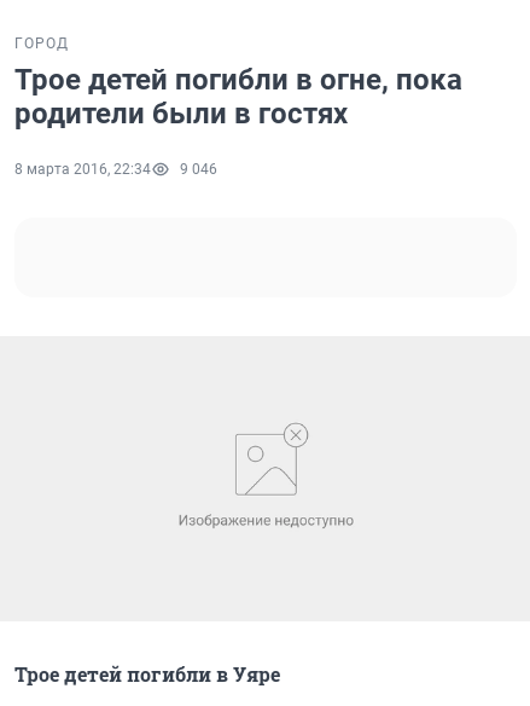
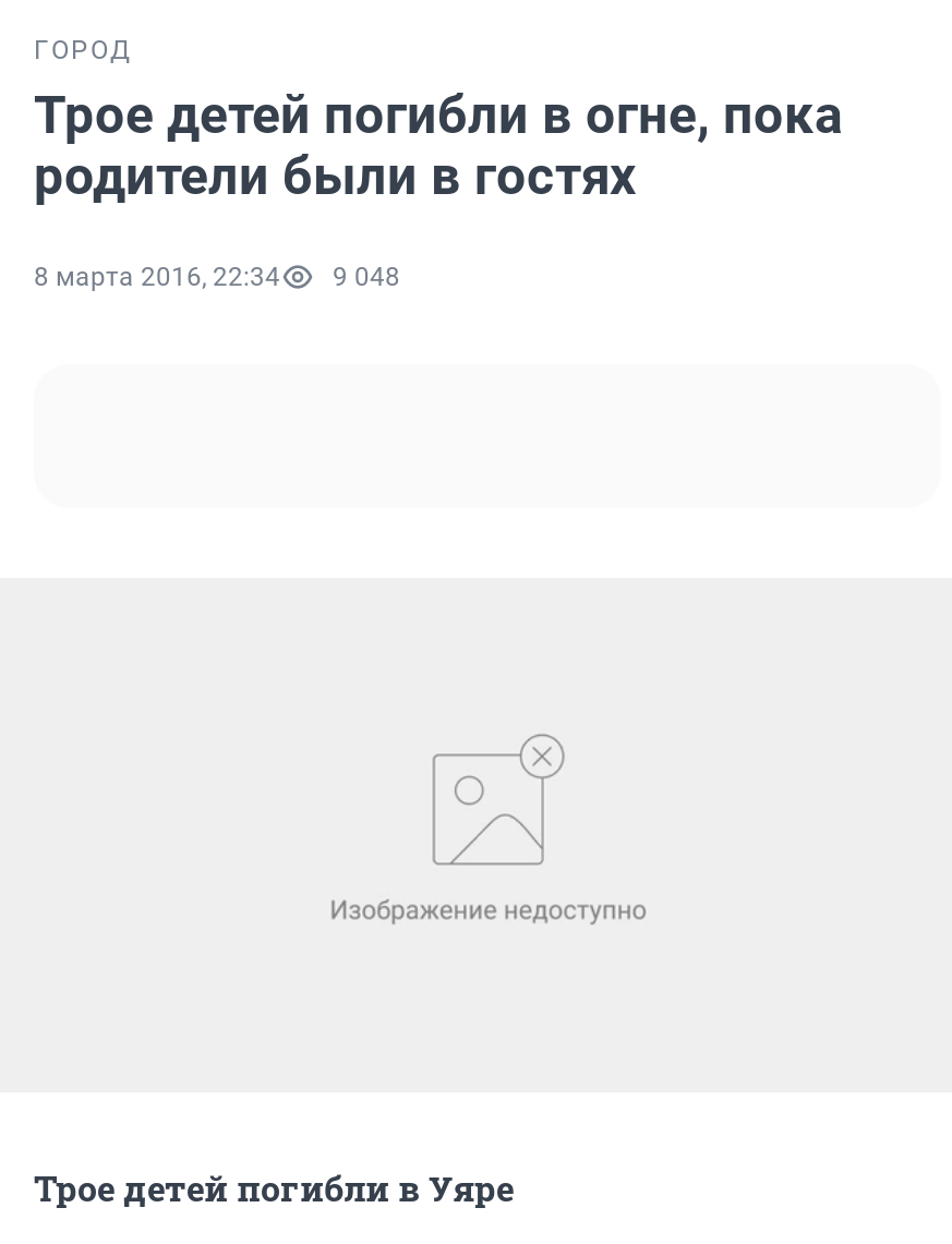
[14,161,217,178] 8 марта 2016, 22:34 9 046 -> [34,262,400,292] 8 марта 2016, 22:34 9 048

